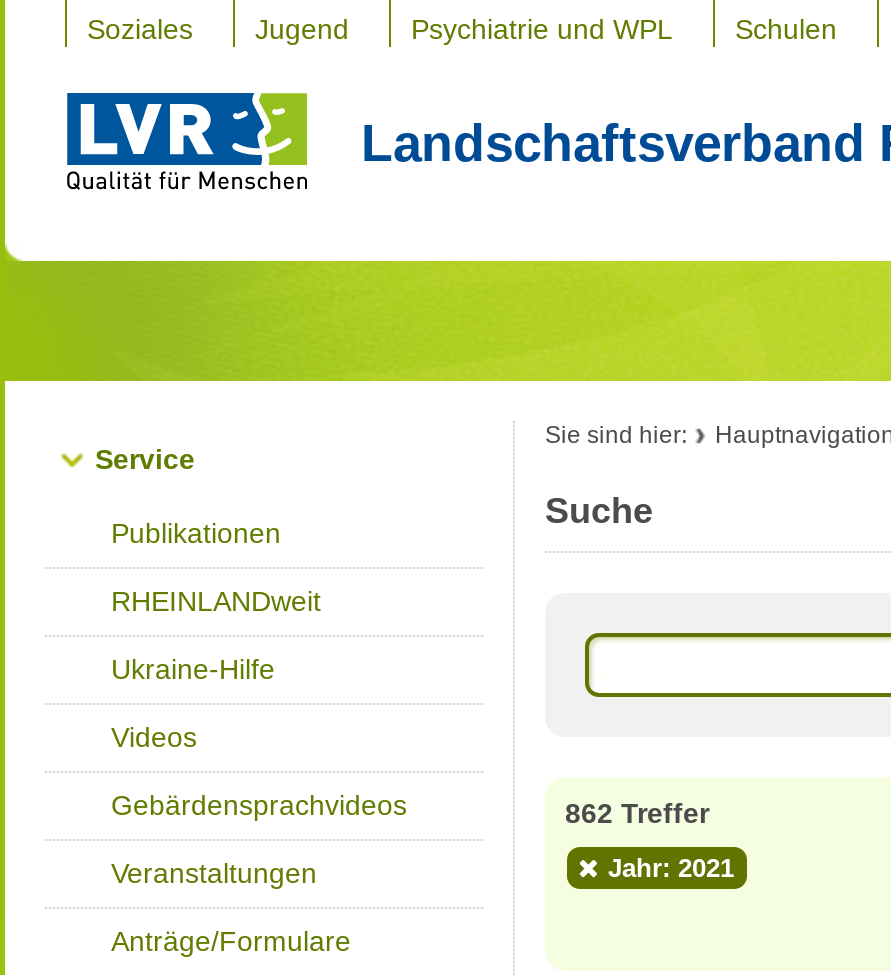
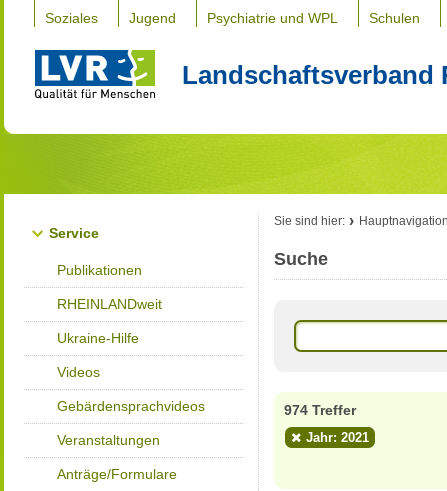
[565,797,709,829] 862 Treffer -> [284,402,356,418] 974 Treffer

